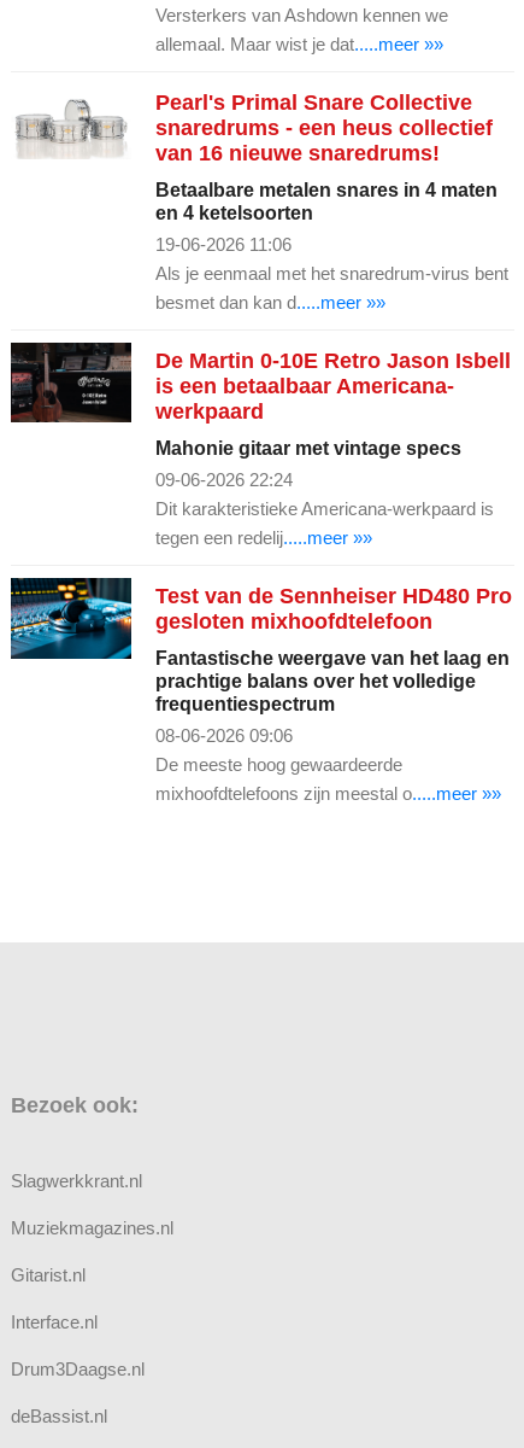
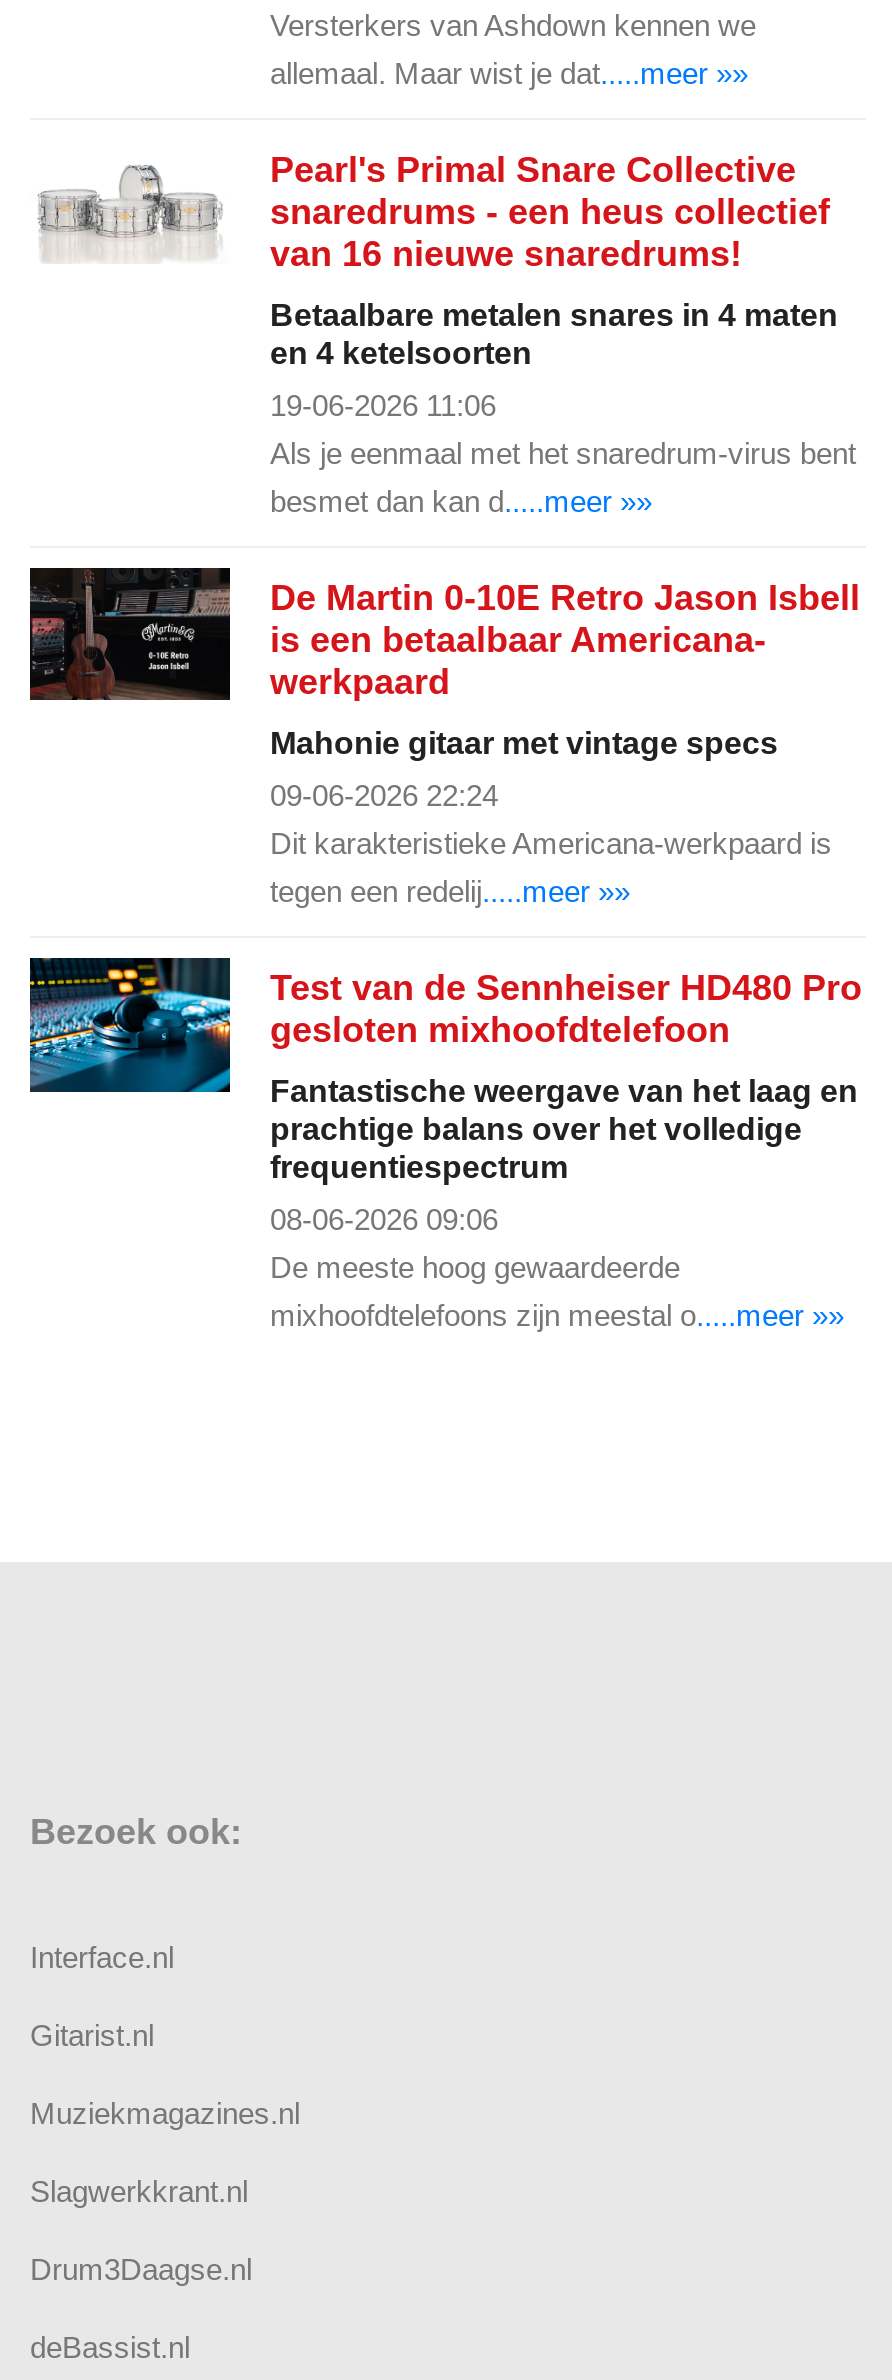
moved [11,1171,142,1191] -> [30,2175,248,2209]: Slagwerkkrant.nl
moved [11,1218,173,1333] -> [30,1941,300,2131]: Muziekmagazines.nl | Gitarist.nl | Interface.nl

